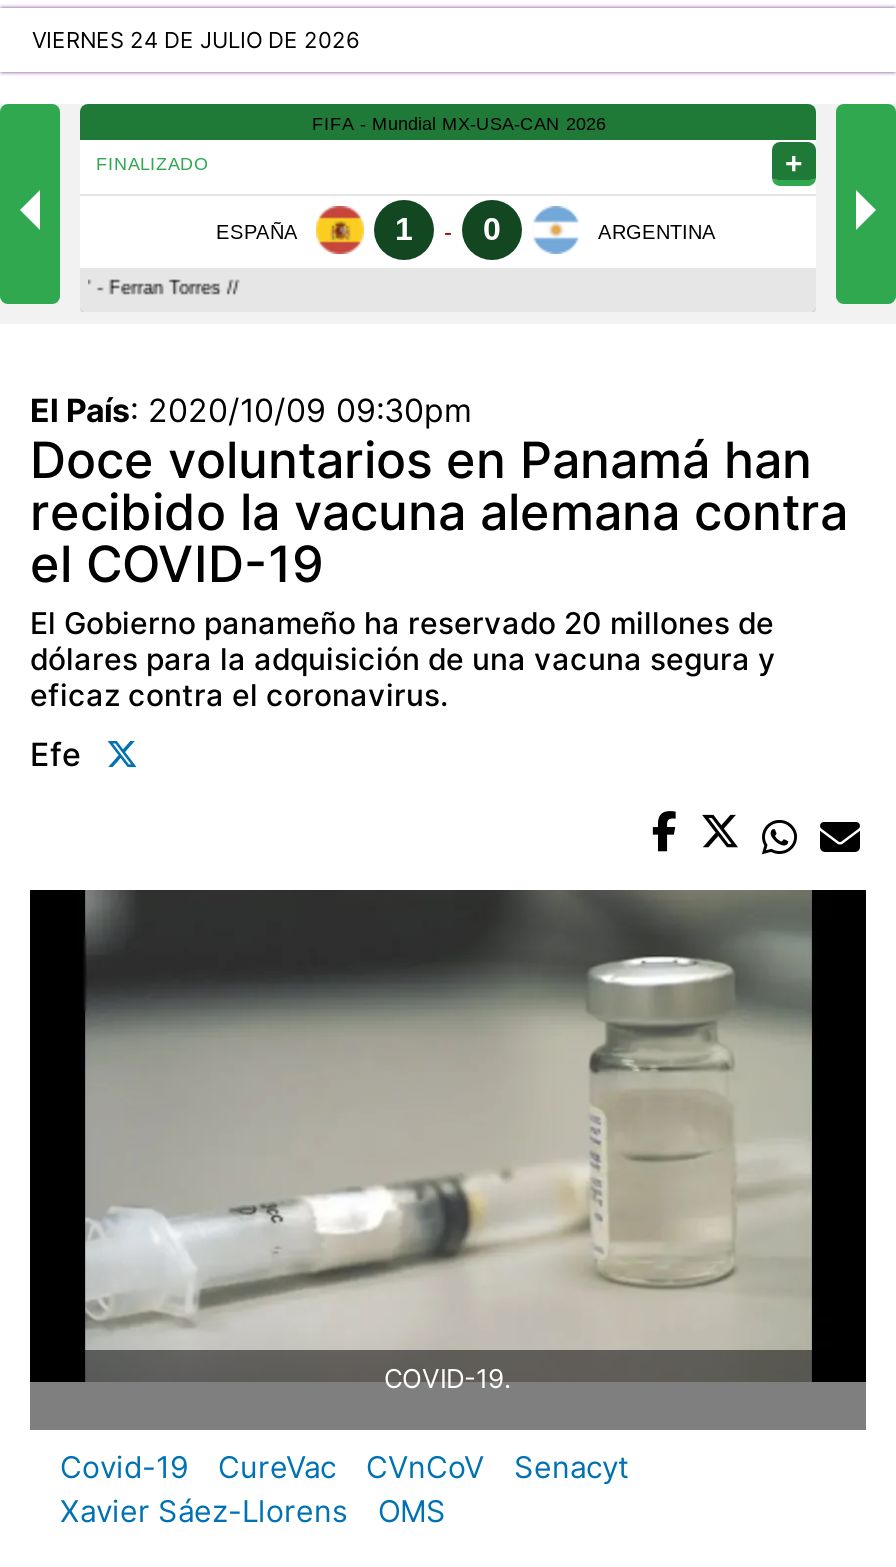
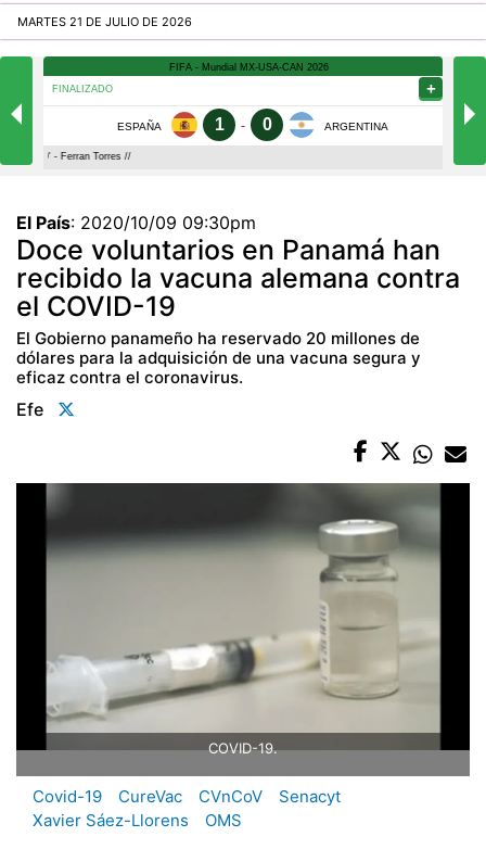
[32,27,360,55] VIERNES 24 DE JULIO DE 2026 -> [17,15,192,30] MARTES 21 DE JULIO DE 2026

